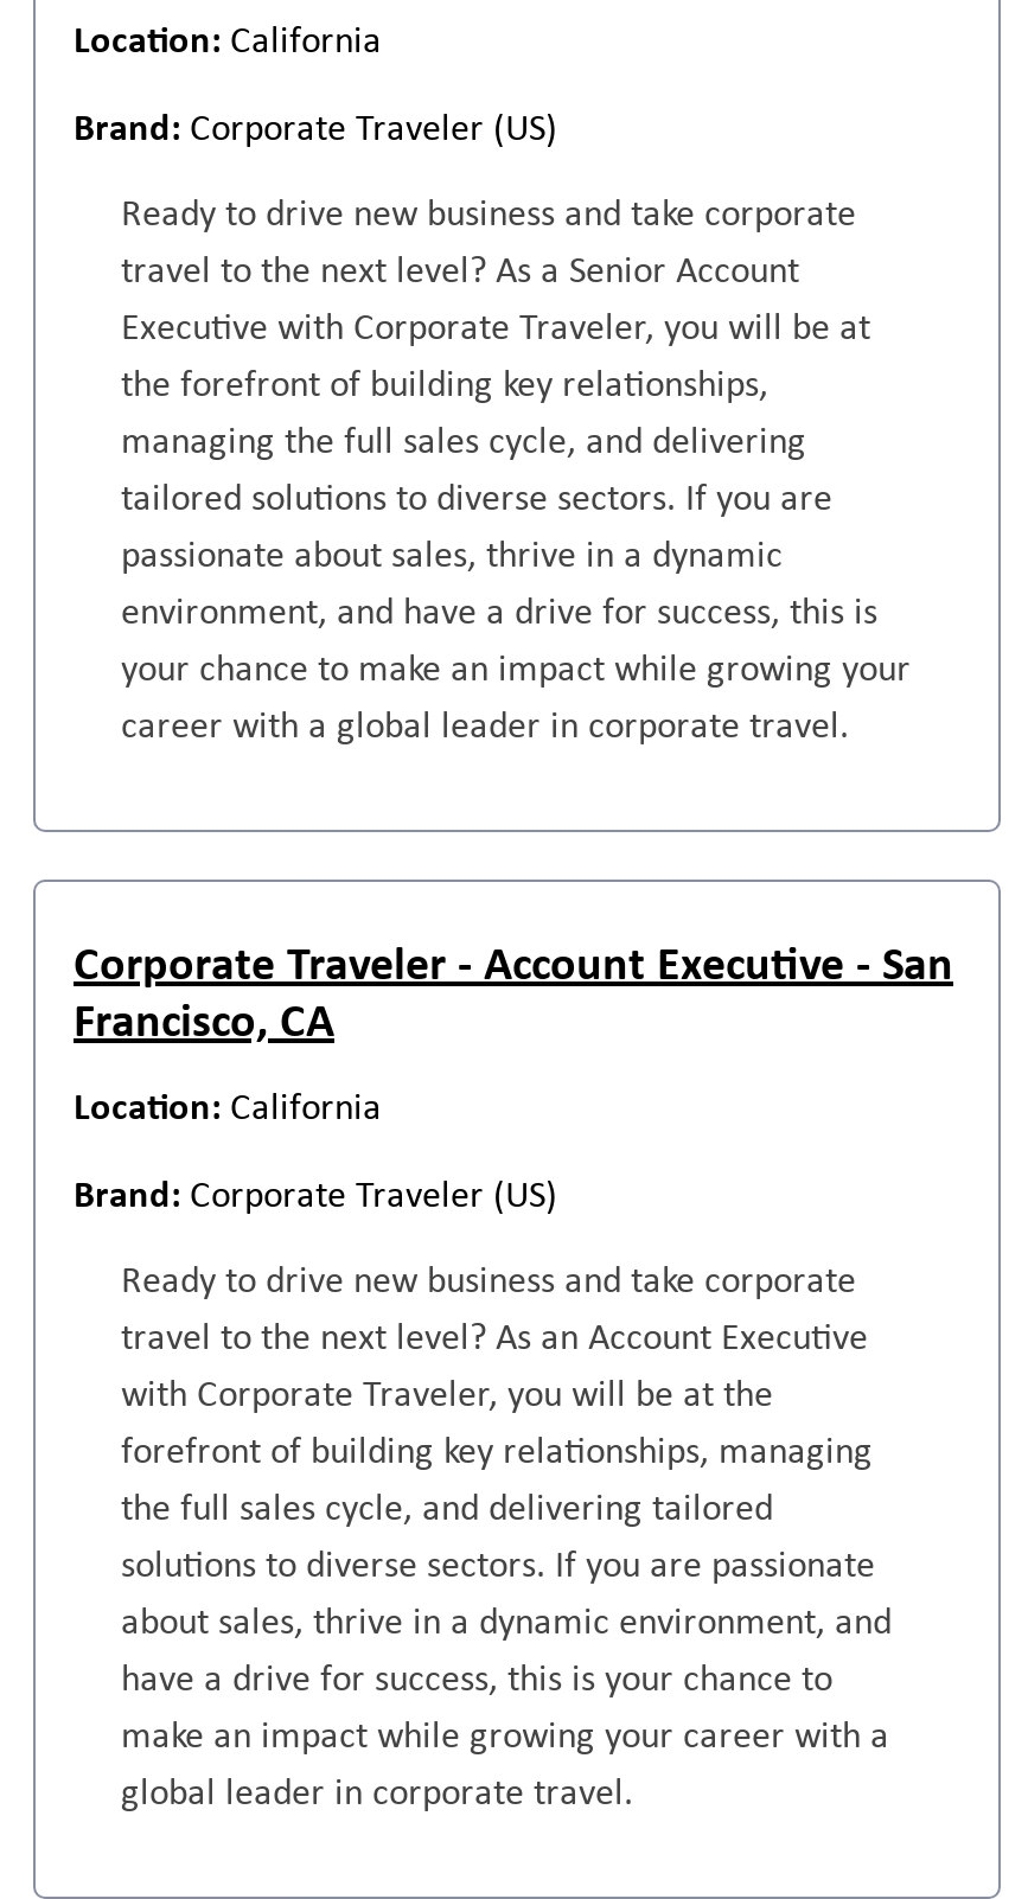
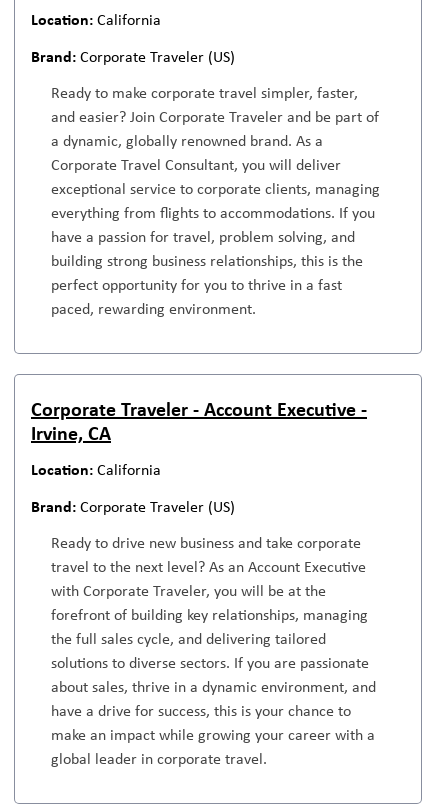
[121,187,911,749] Ready to drive new business and take corporate | travel to the next level? As a Senior Account | Executive with Corporate Traveler, you will be at | the forefront of building key relationships, | managing the full sales cycle, and delivering | tailored solutions to diverse sectors. If you are | passionate about sales, thrive in a dynamic | environment, and have a drive for success, this is | your chance to make an impact while growing your | career with a global leader in corporate travel. -> [51,82,380,319] Ready to make corporate travel simpler, faster, | and easier? Join Corporate Traveler and be part of | a dynamic, globally renowned brand. As a | Corporate Travel Consultant, you will deliver | exceptional service to corporate clients, managing | everything from flights to accommodations. If you | have a passion for travel, problem solving, and | building strong business relationships, this is the | perfect opportunity for you to thrive in a fast | paced, rewarding environment.
[74,929,953,1050] Corporate Traveler - Account Executive - San | Francisco, CA -> [31,395,367,446] Corporate Traveler - Account Executive - | Irvine, CA

